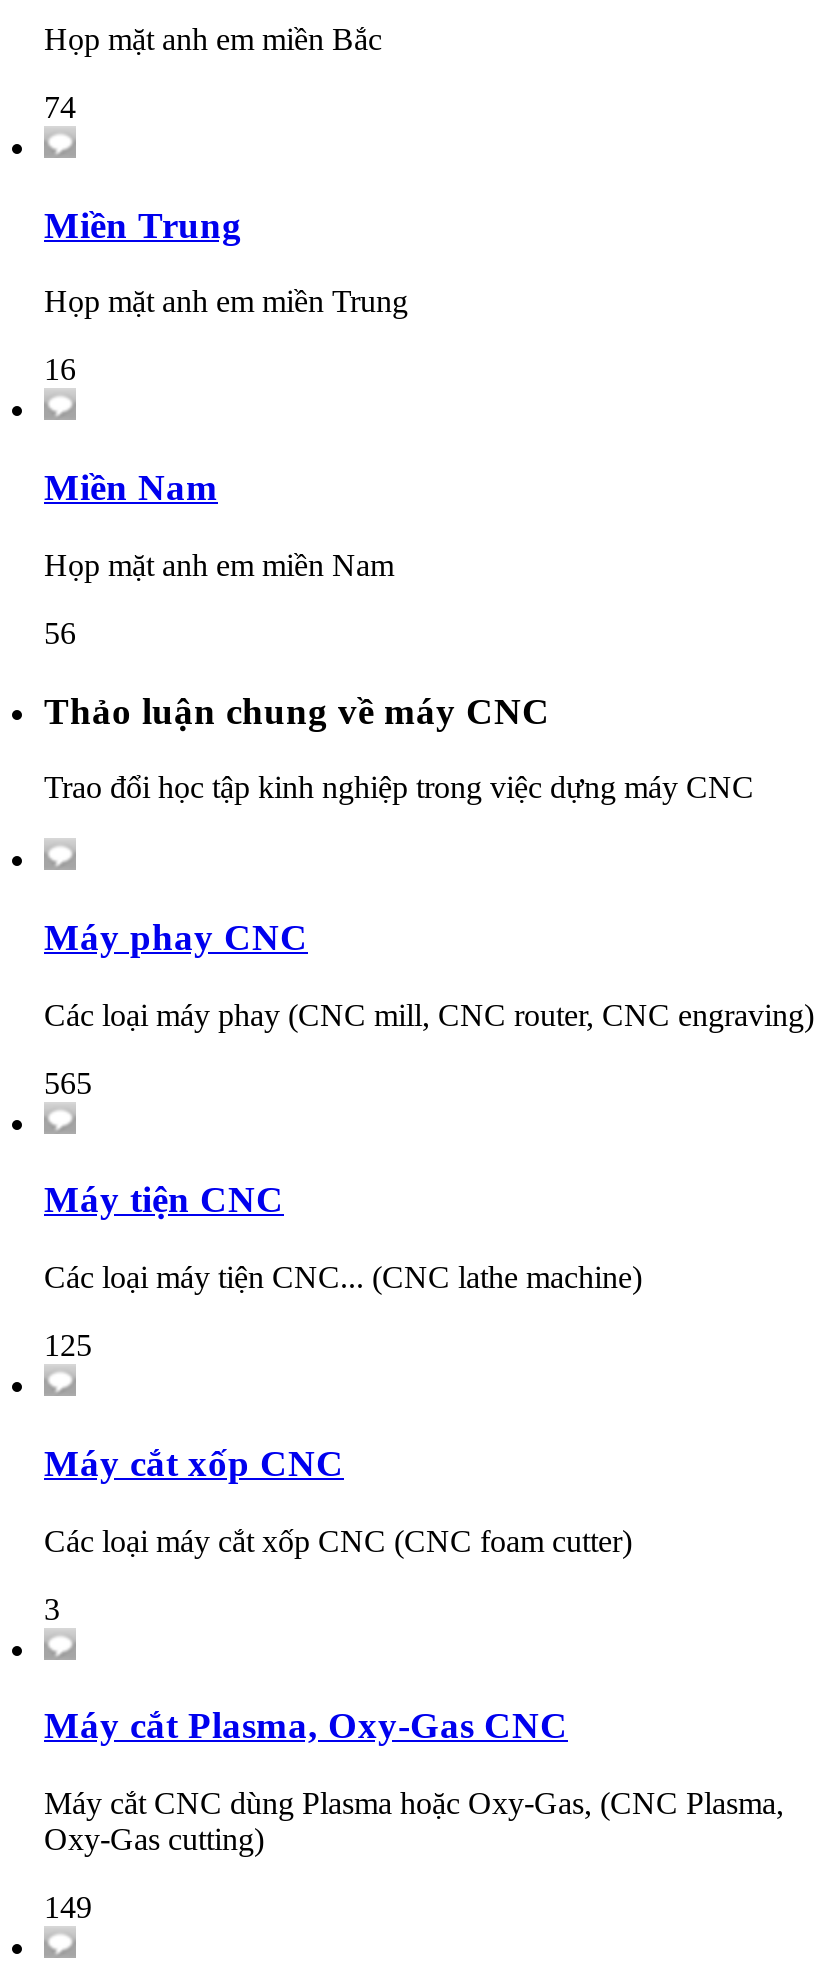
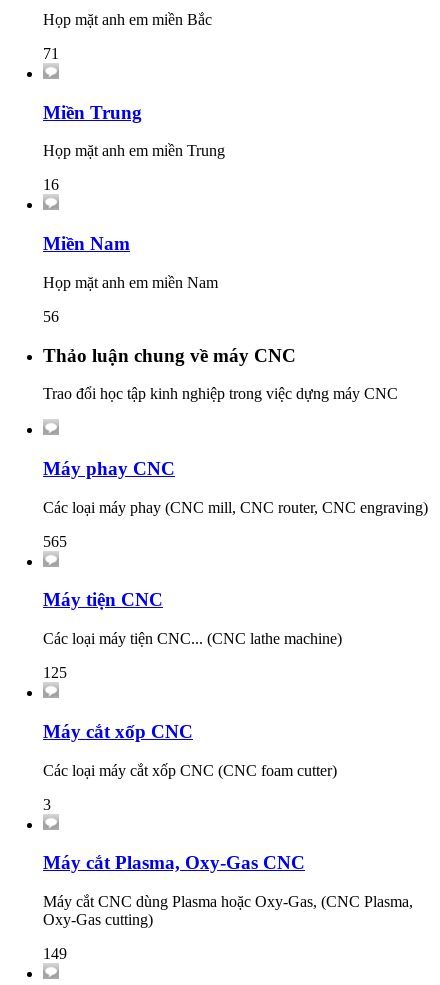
[44,90,76,124] 74 -> [43,45,59,62] 71

